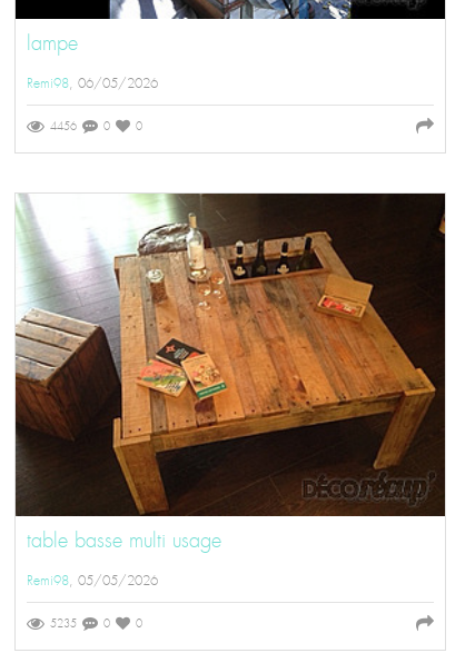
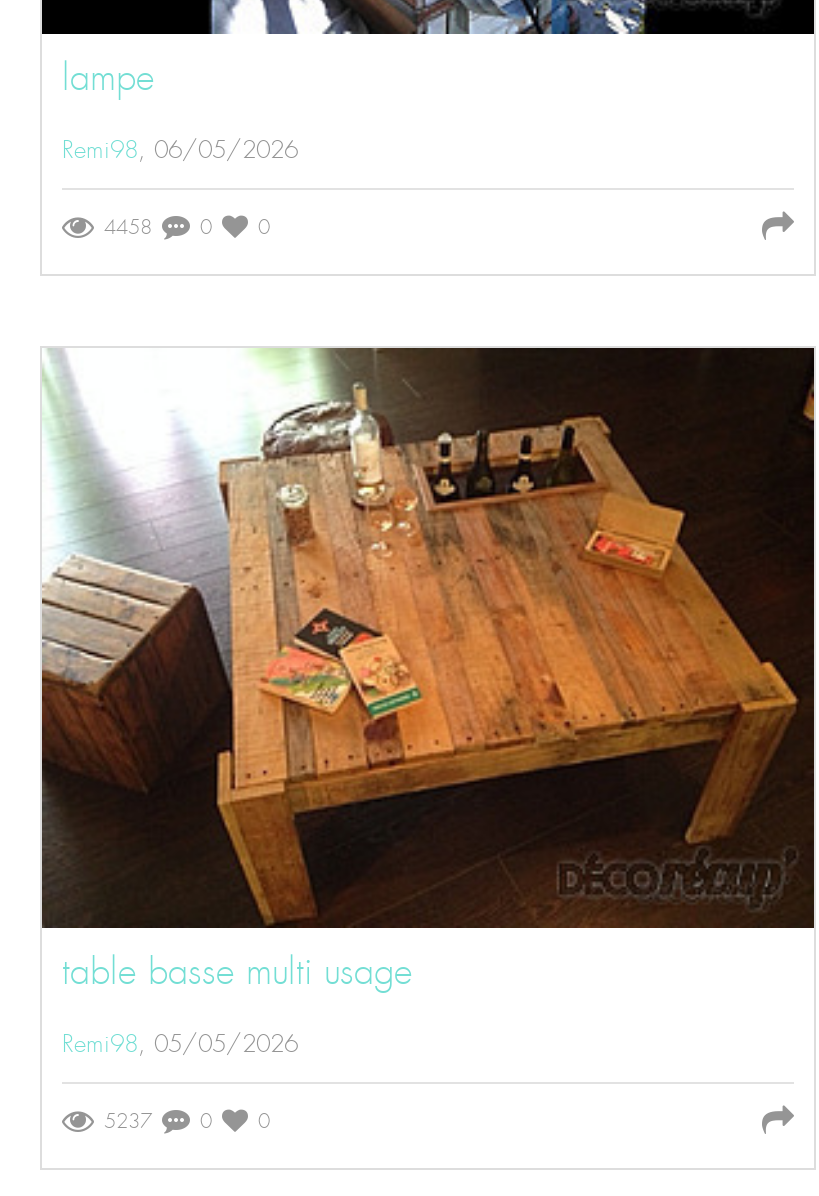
[50,118,142,133] 4456 0 0 -> [104,213,270,239] 4458 0 0
[50,616,142,630] 5235 0 0 -> [104,1107,270,1133] 5237 0 0

